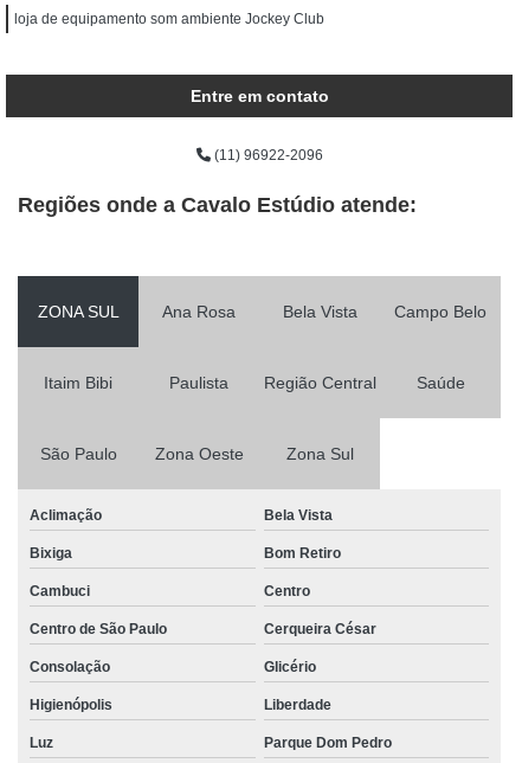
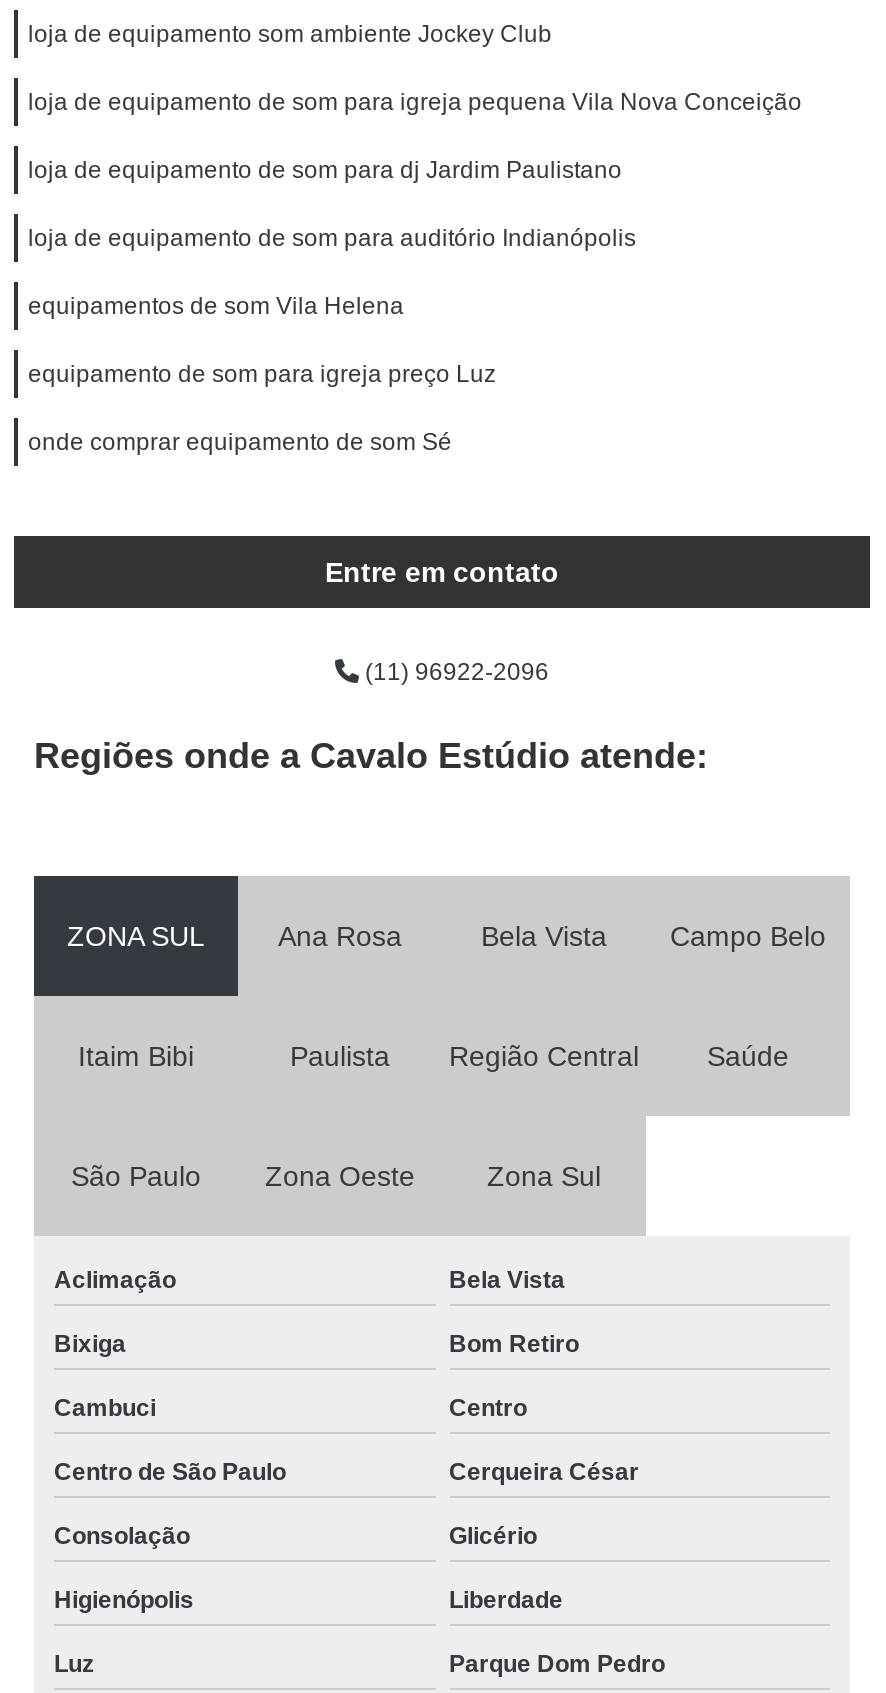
none -> [28,88,802,456] loja de equipamento de som para igreja pequena Vila Nova Conceição | loja de equipamento de som para dj Jardim Paulistano | loja de equipamento de som para auditório Indianópolis | equipamentos de som Vila Helena | equipamento de som para igreja preço Luz | onde comprar equipamento de som Sé

